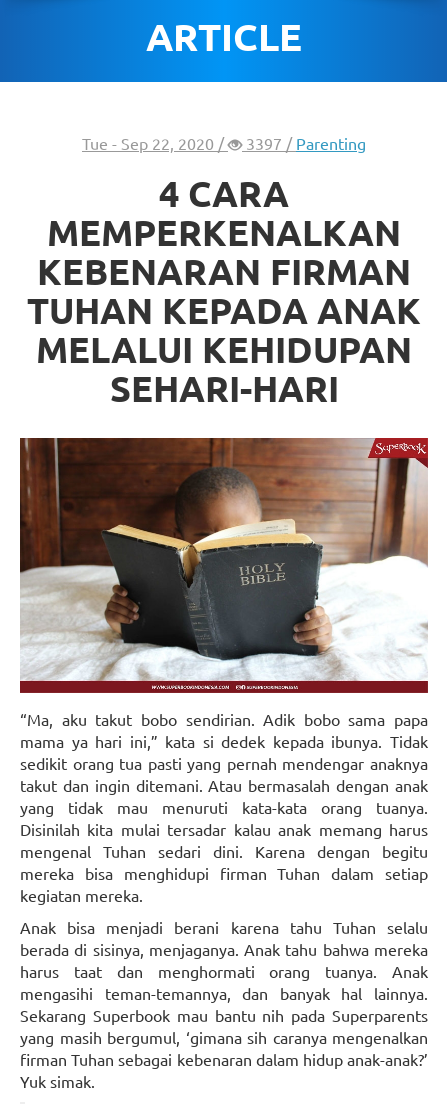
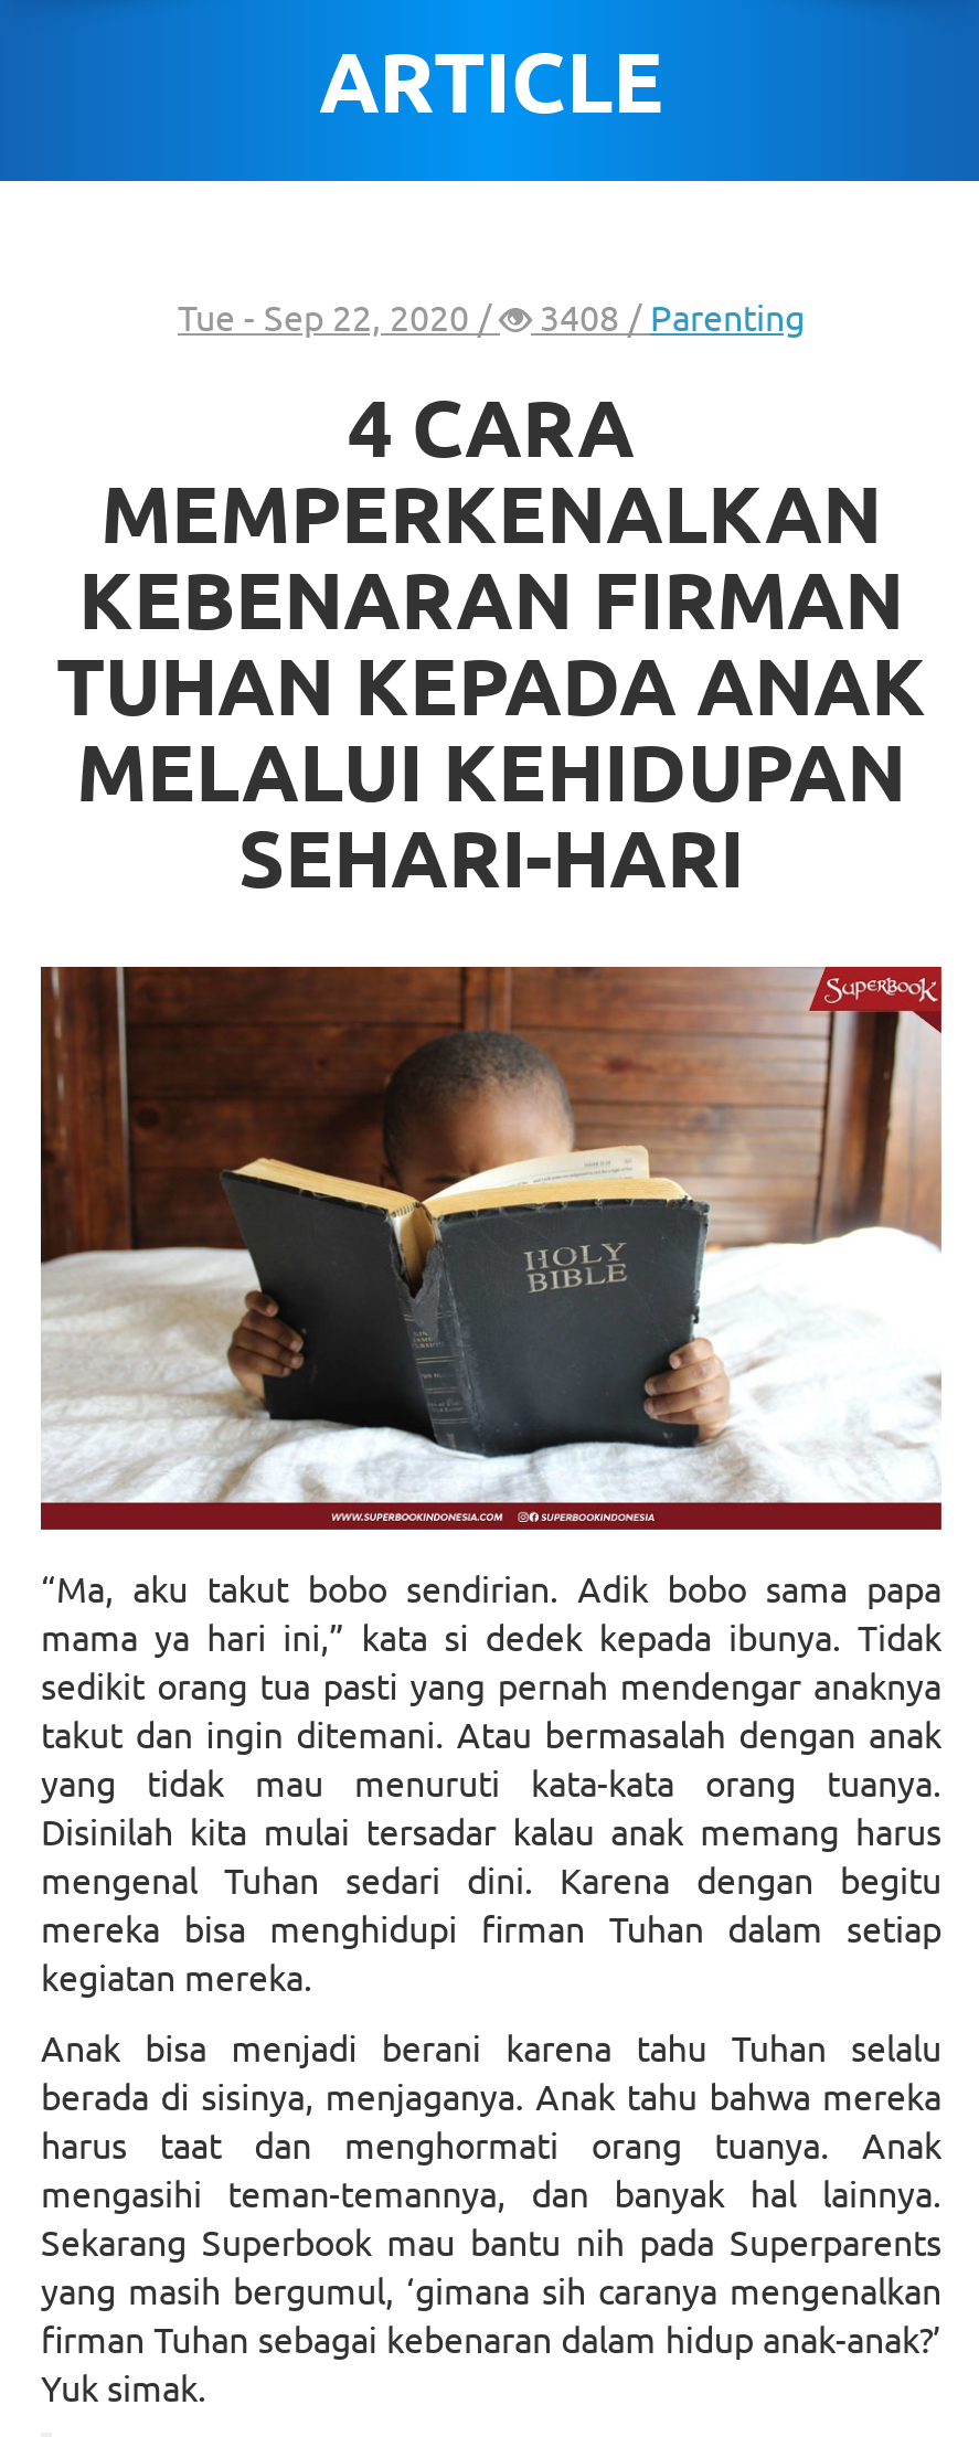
[82,133,366,153] Tue - Sep 22, 2020 / 3397 / Parenting -> [178,294,805,338] Tue - Sep 22, 2020 / 3408 / Parenting

